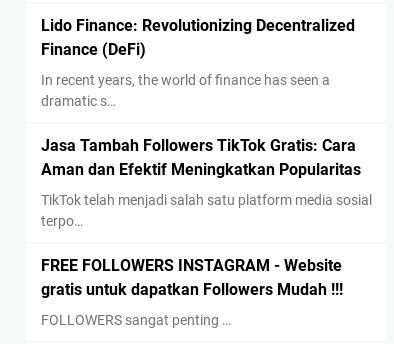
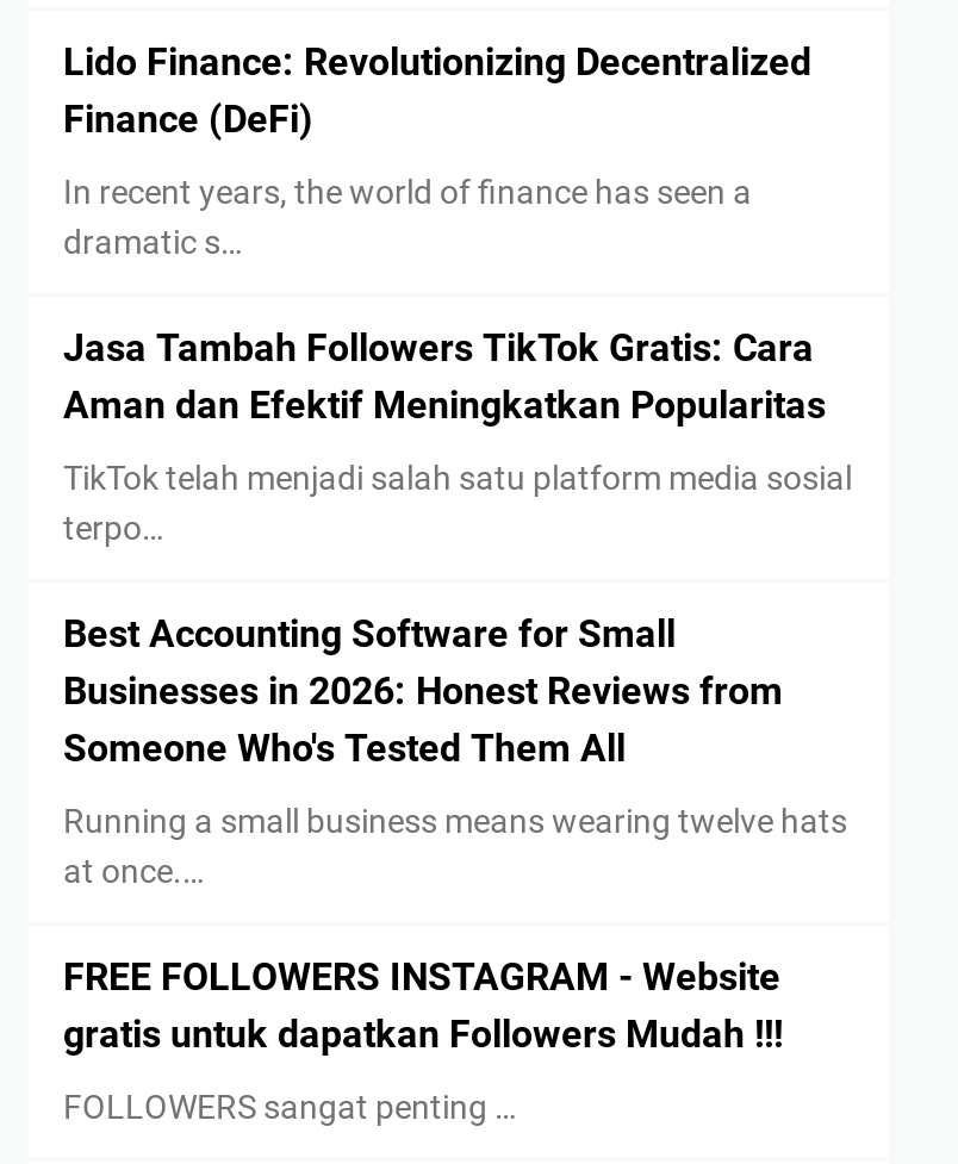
none -> [63,612,847,891] Best Accounting Software for Small | Businesses in 2026: Honest Reviews from | Someone Who's Tested Them All | Running a small business means wearing twelve hats | at once.…

